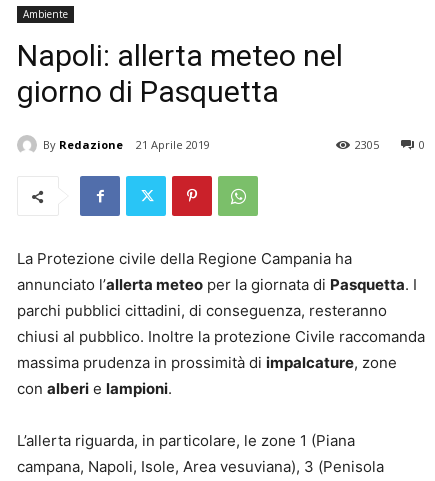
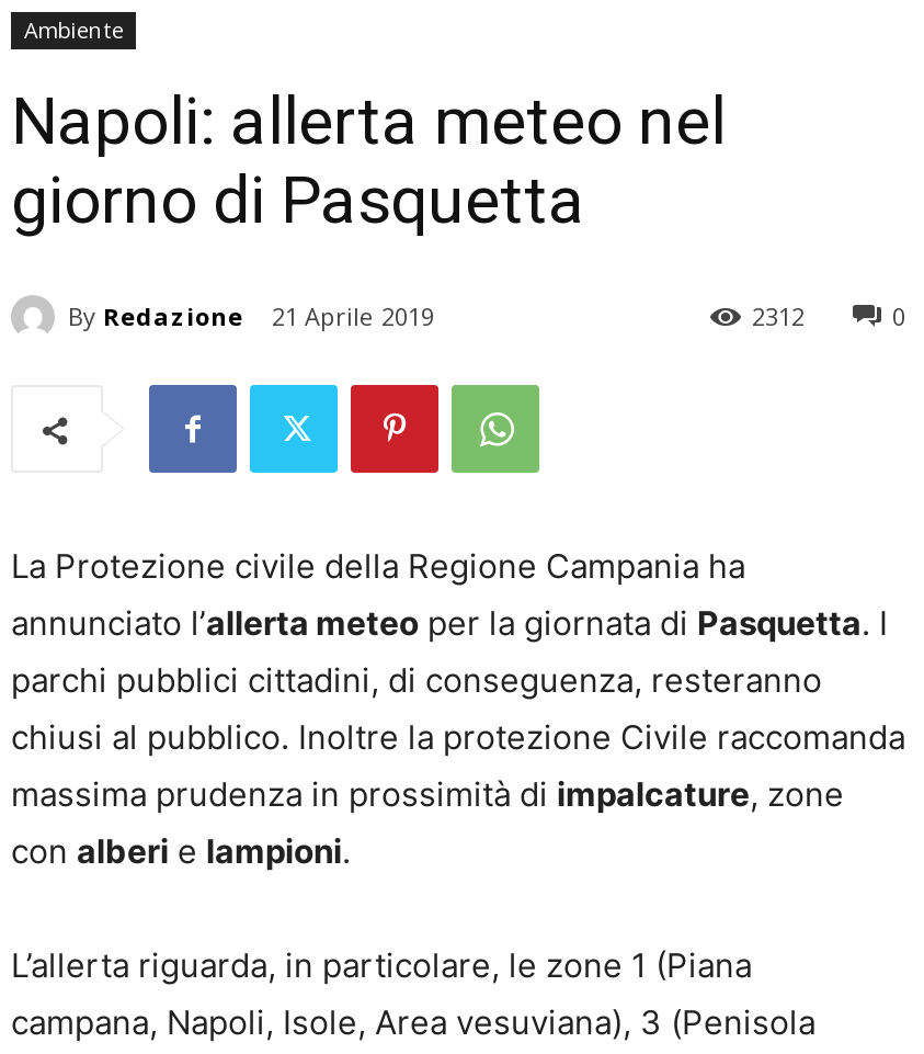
[355,137,379,152] 2305 -> [752,300,805,333] 2312

